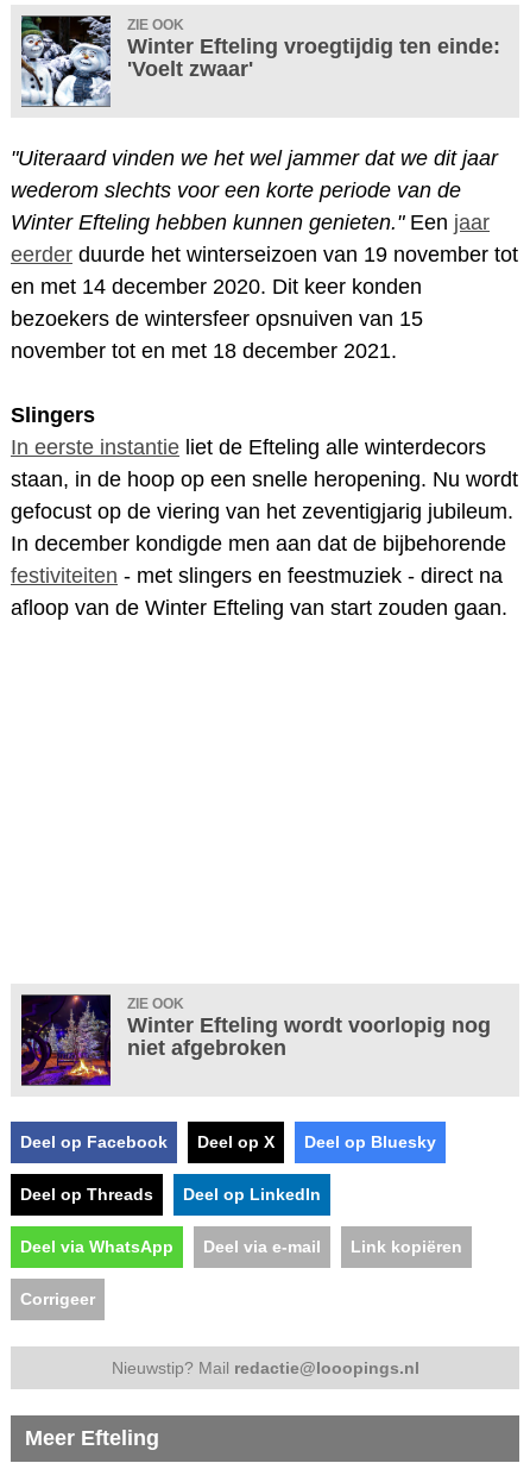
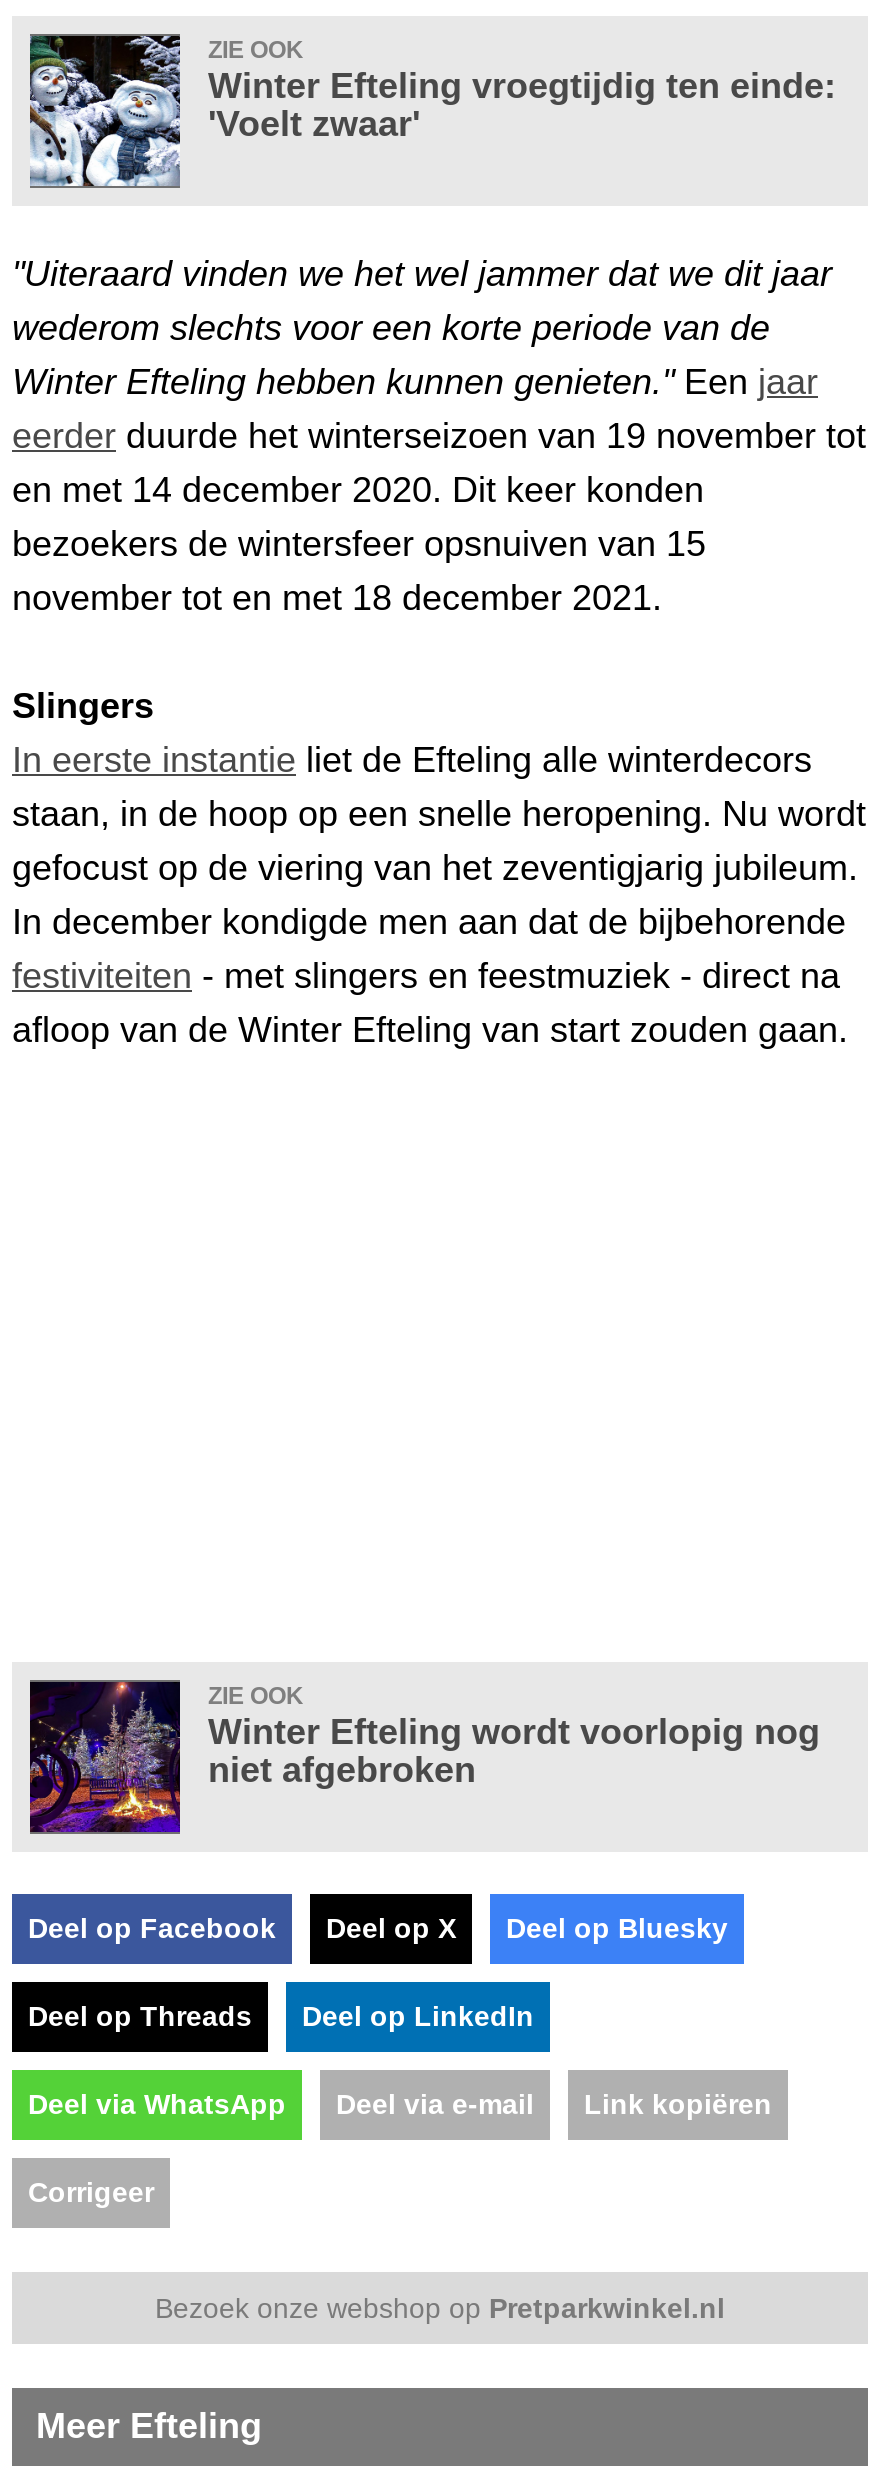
[111,1358,419,1377] Nieuwstip? Mail redactie@looopings.nl -> [155,2291,725,2323] Bezoek onze webshop op Pretparkwinkel.nl

